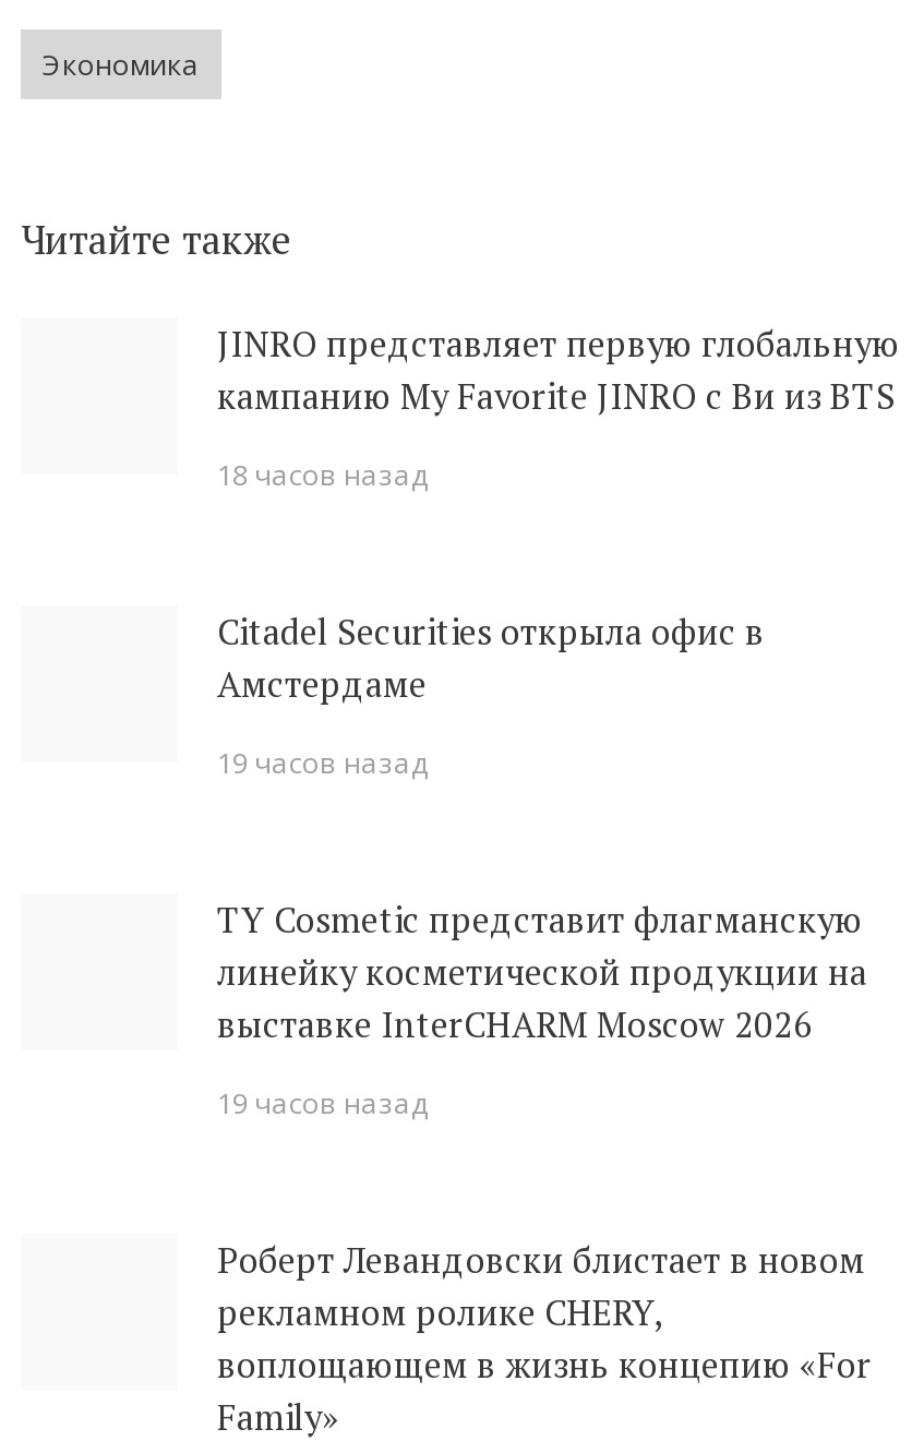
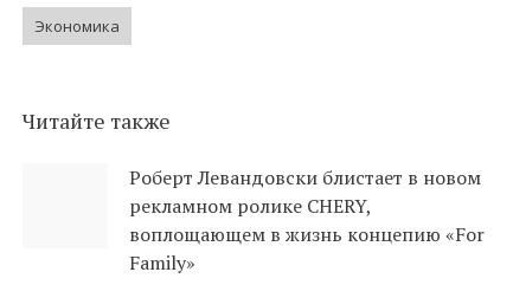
[217,320,900,1122] JINRO представляет первую глобальную | кампанию My Favorite JINRO с Ви из BTS | 18 часов назад | Citadel Securities открыла офис в | Амстердаме | 19 часов назад | TY Cosmetic представит флагманскую | линейку косметической продукции на | выставке InterCHARM Moscow 2026 | 19 часов назад -> none

